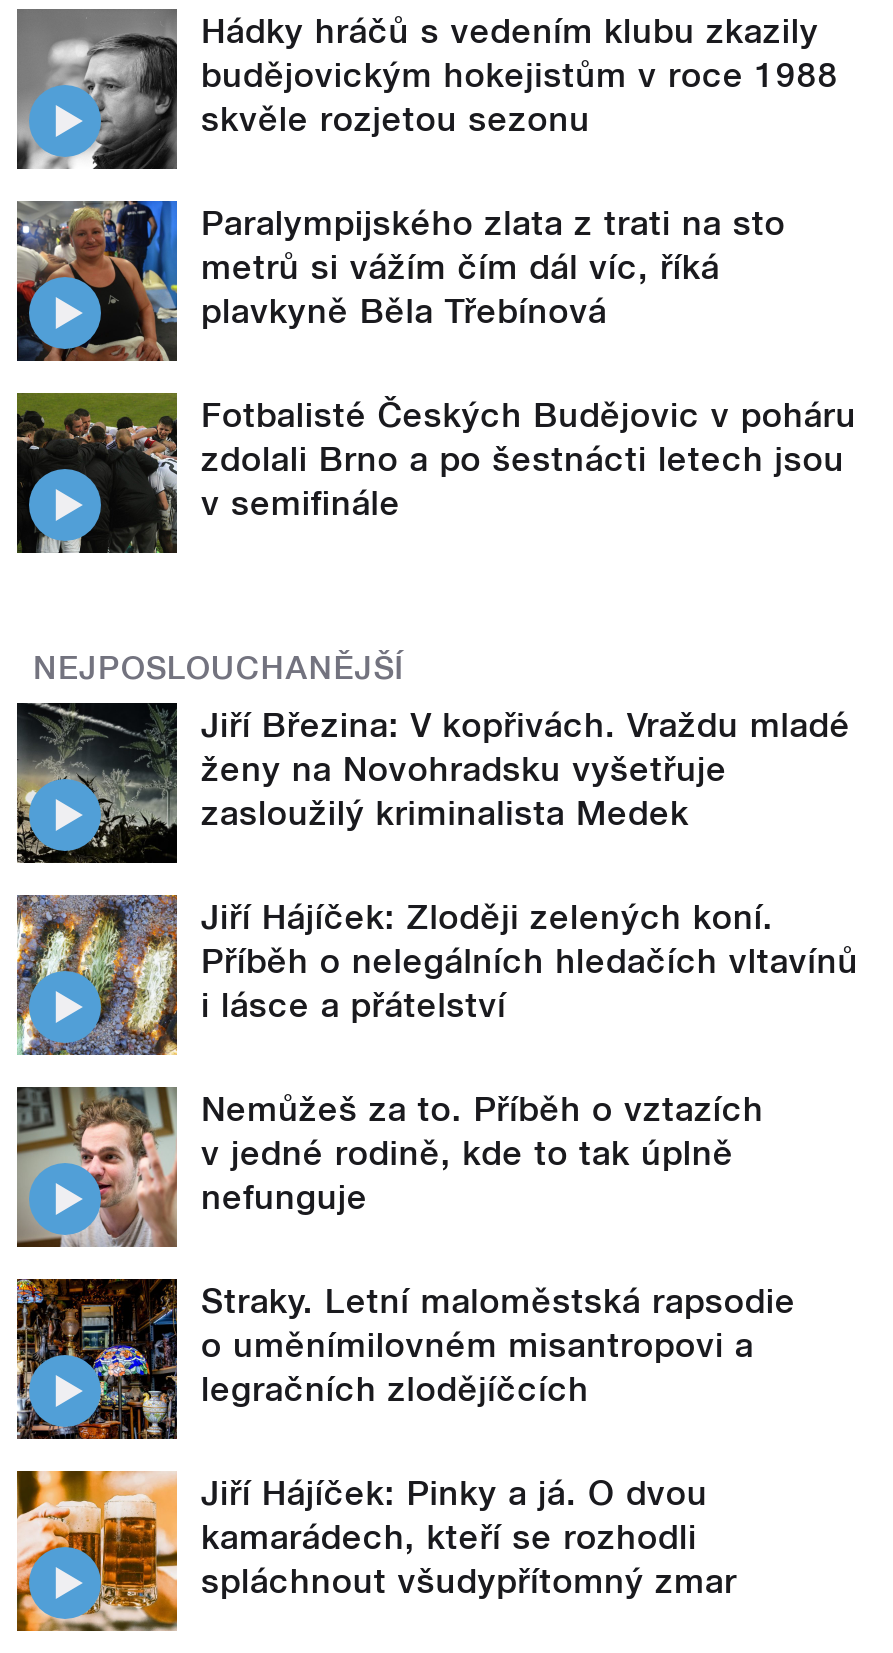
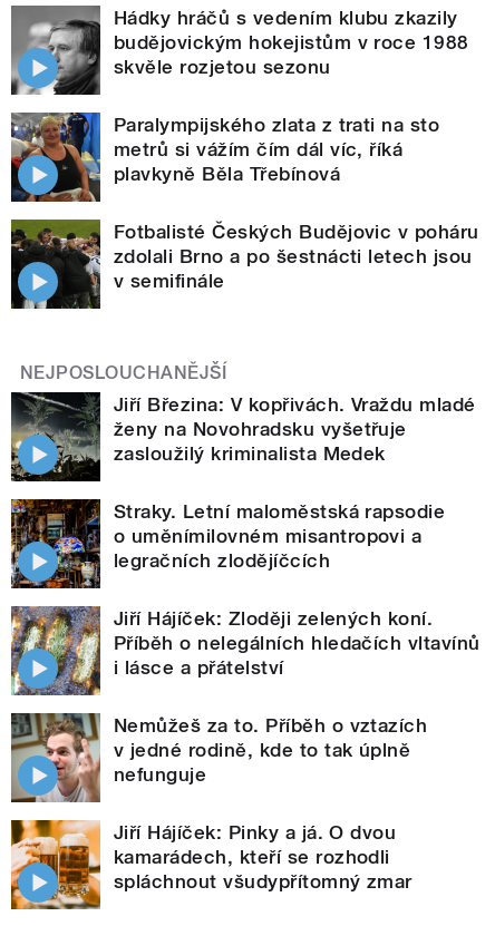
moved [13,891,858,1216] -> [9,604,480,785]: [image] | Jiří Hájíček: Zloději zelených koní. | Příběh o nelegálních hledačích vltavínů | i lásce a přátelství | Nemůžeš za to. Příběh o vztazích | v jedné rodině, kde to tak úplně | nefunguje
moved [17,1277,796,1439] -> [11,498,445,589]: [image] | Straky. Letní maloměstská rapsodie | o uměnímilovném misantropovi a | legračních zlodějíčcích

